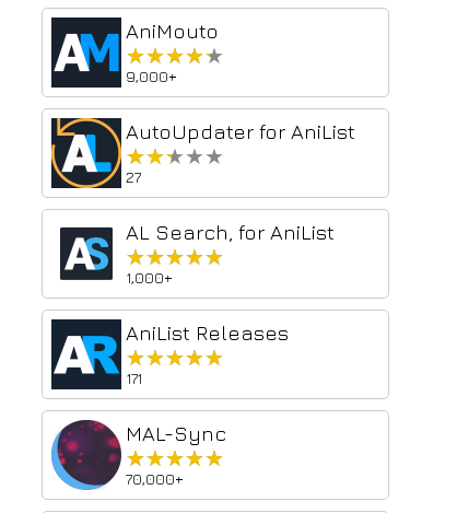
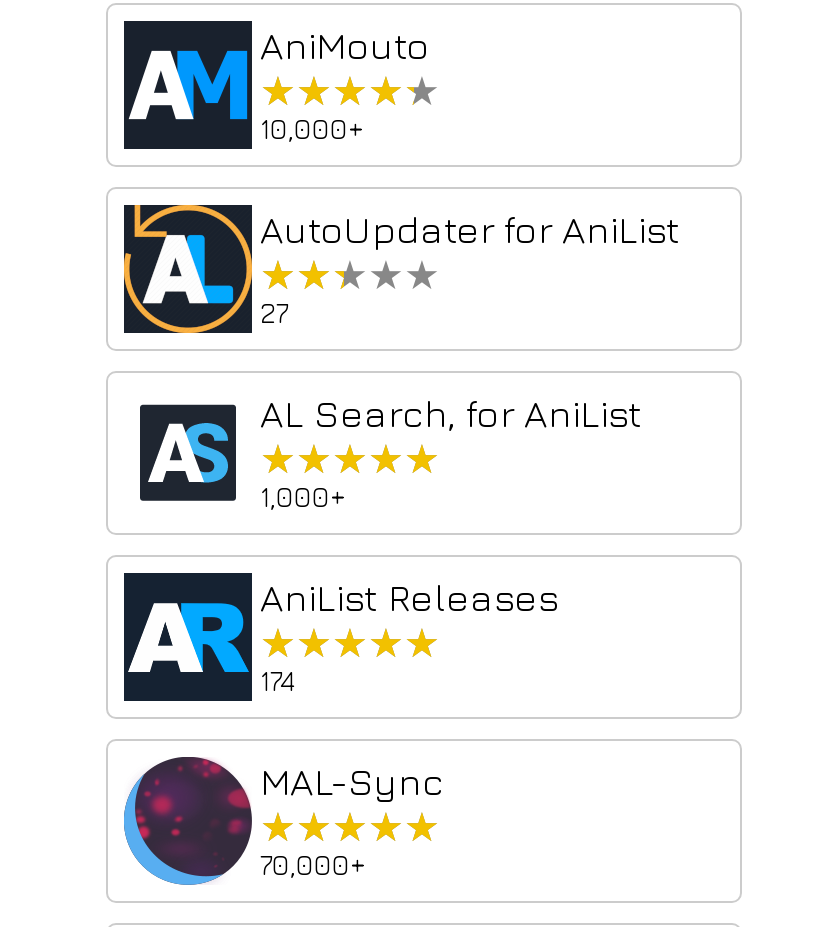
[126,67,177,86] 9,000+ -> [260,111,364,145] 10,000+
[126,369,142,387] 171 -> [260,663,294,697] 174

